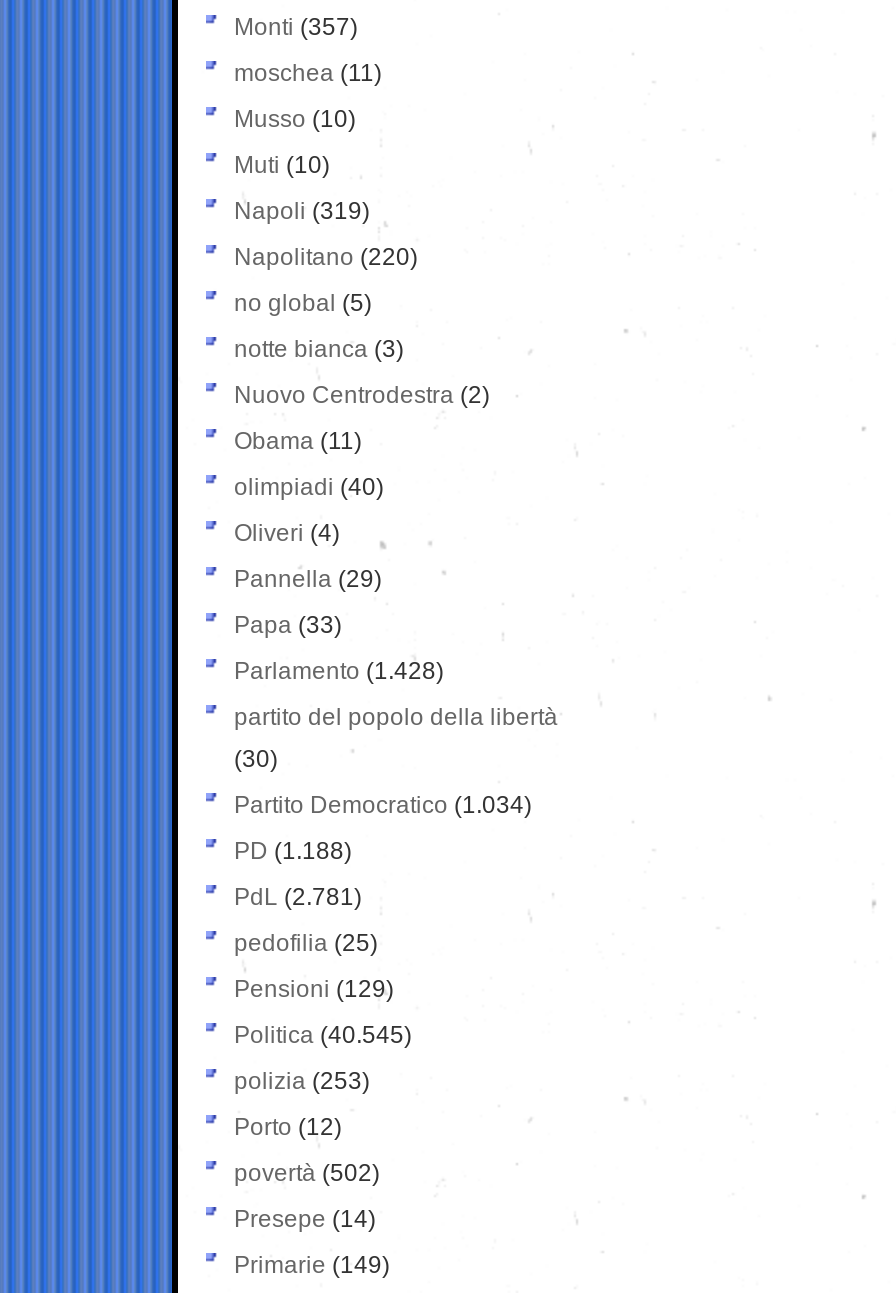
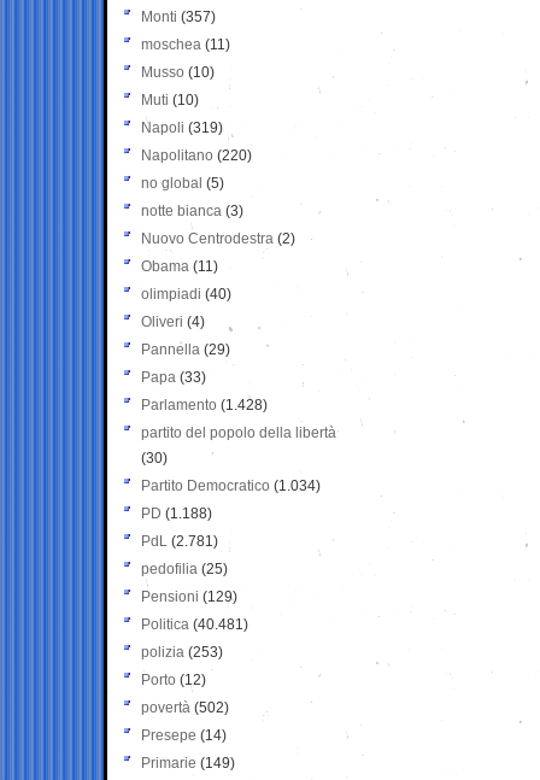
[234,1021,412,1049] Politica (40.545) -> [141,616,248,633] Politica (40.481)

